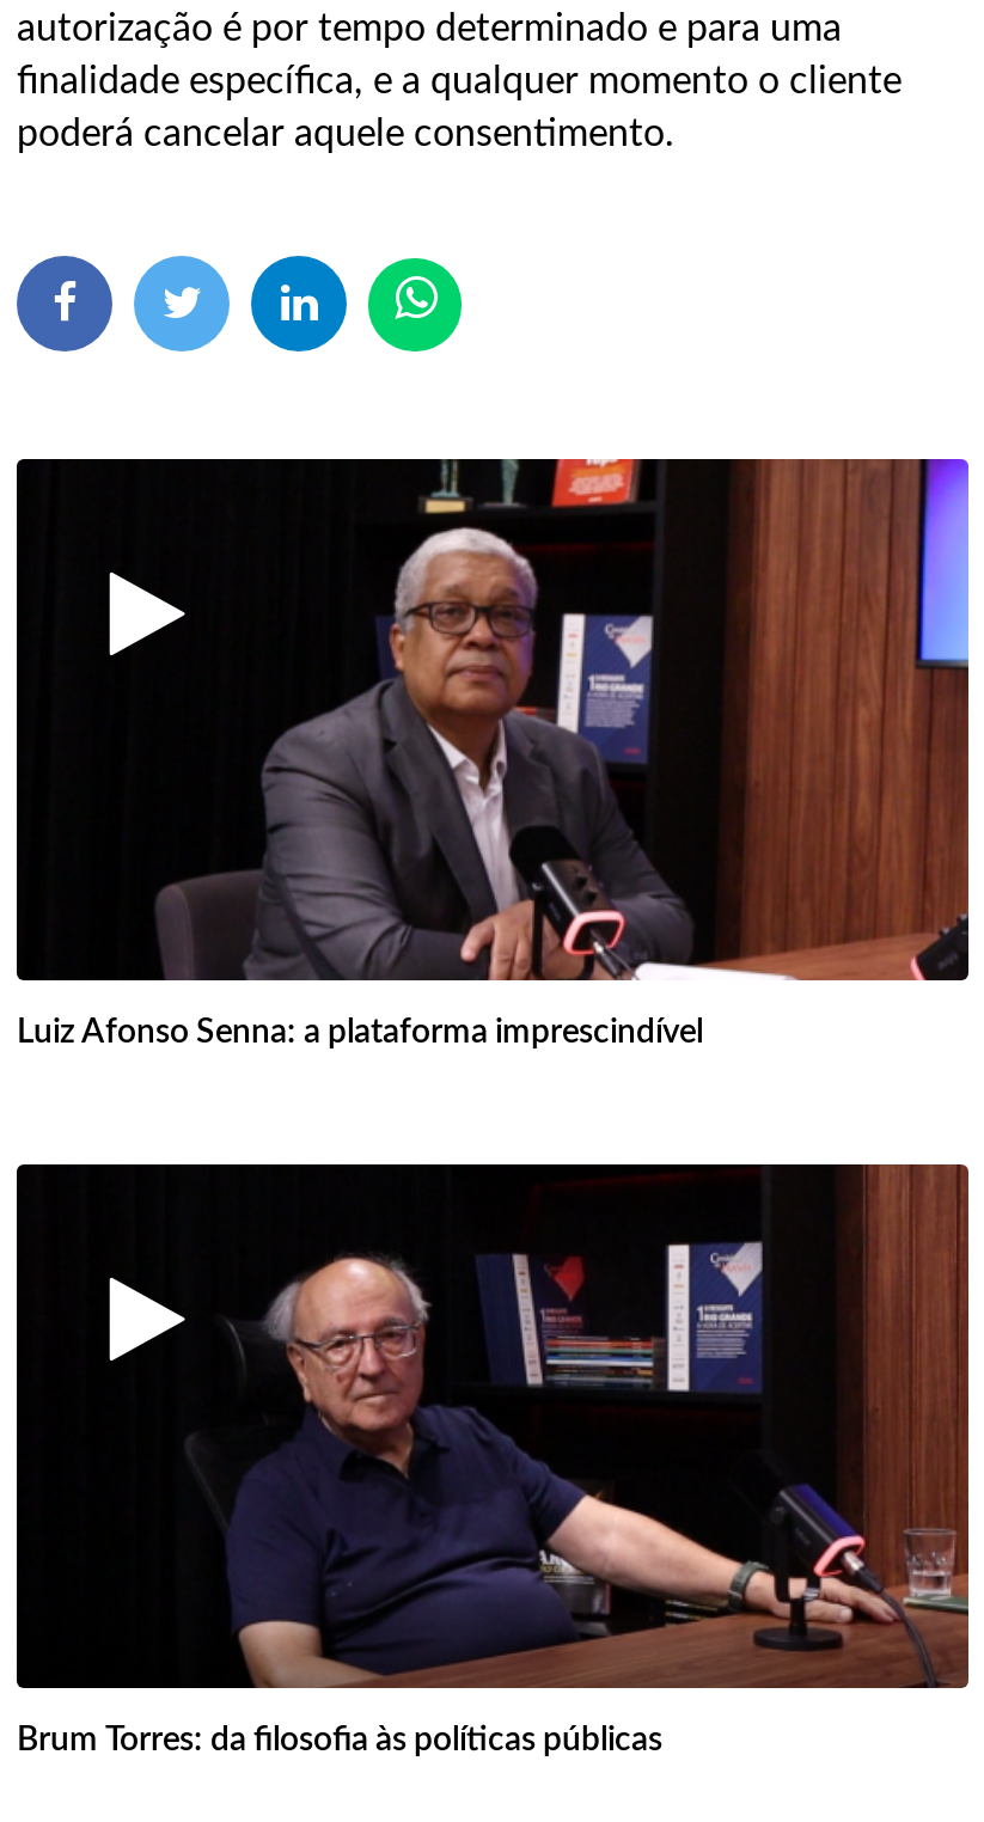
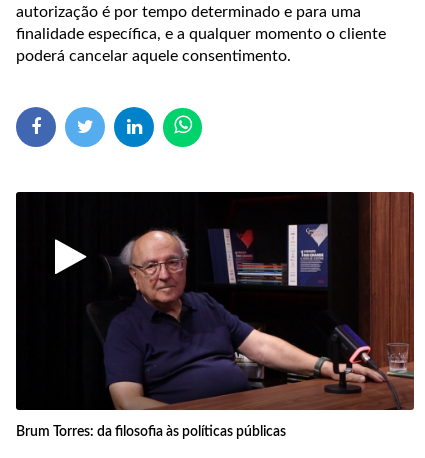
[17,457,971,1051] [image] | Luiz Afonso Senna: a plataforma imprescindível -> none

